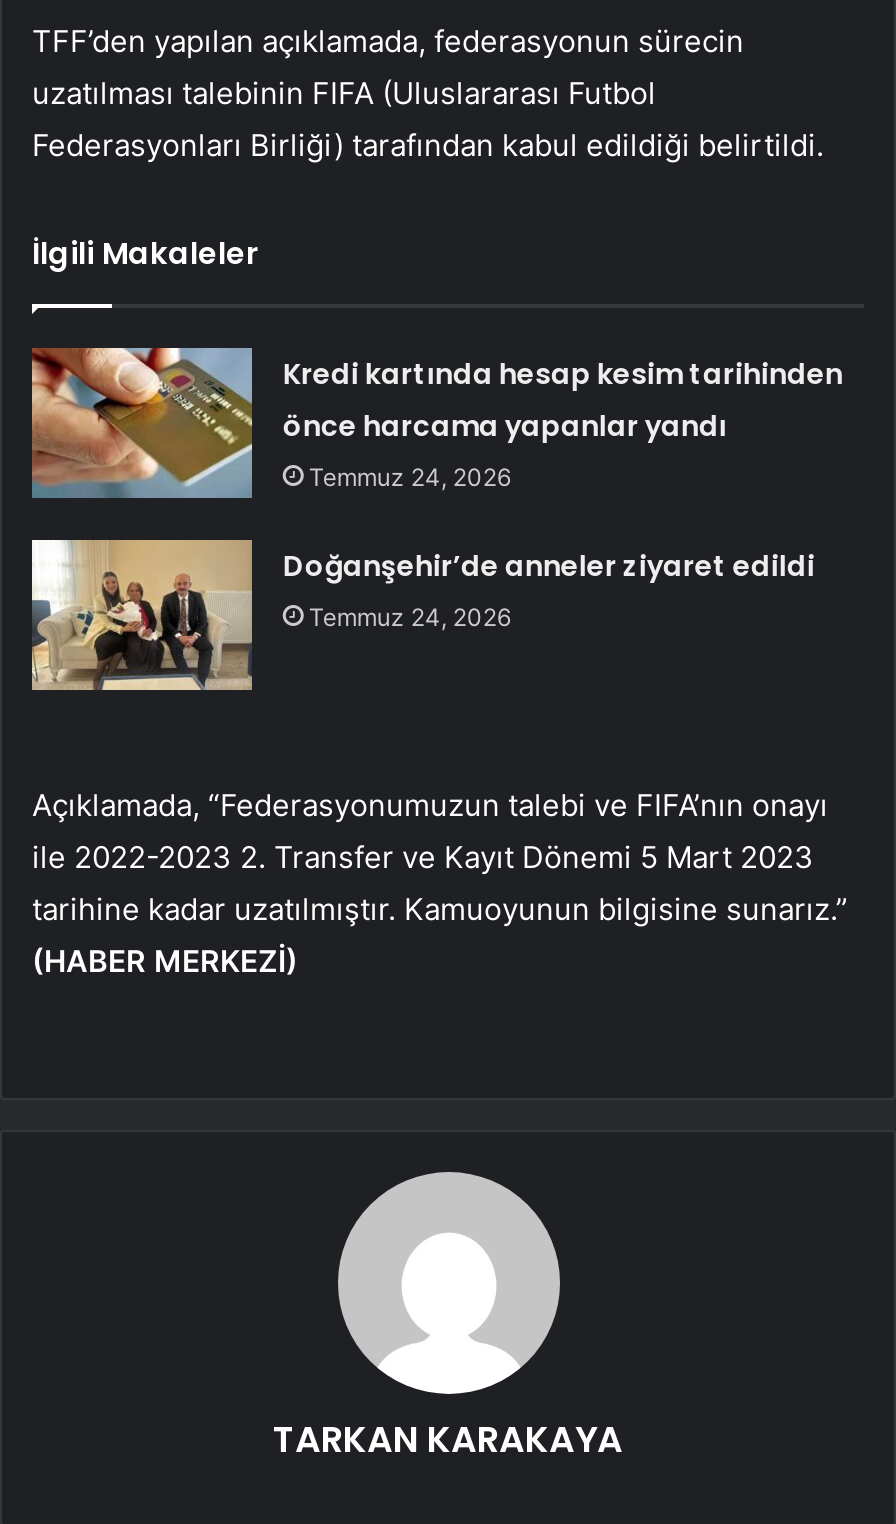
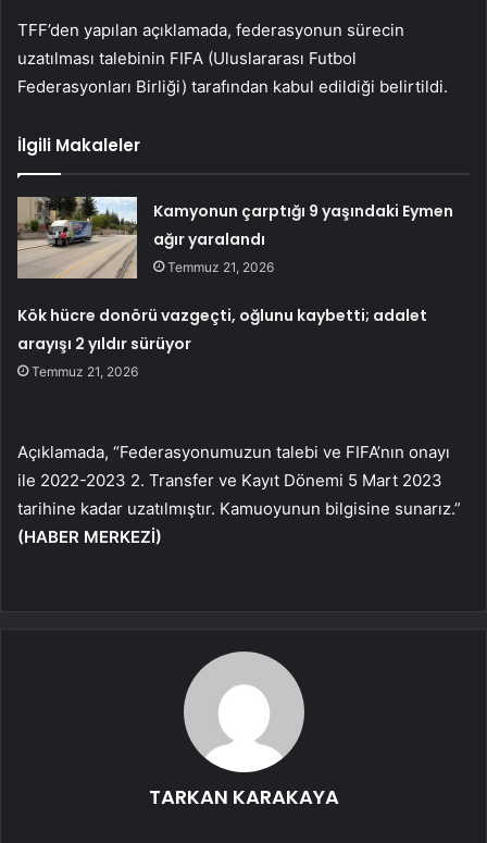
[32,346,843,498] [image] | Kredi kartında hesap kesim tarihinden | önce harcama yapanlar yandı | Temmuz 24, 2026 -> [16,196,454,280] [image] | Kamyonun çarptığı 9 yaşındaki Eymen | ağır yaralandı | Temmuz 21, 2026
[283,545,815,631] Doğanşehir’de anneler ziyaret edildi | Temmuz 24, 2026 -> [18,304,428,379] Kök hücre donörü vazgeçti, oğlunu kaybetti; adalet | arayışı 2 yıldır sürüyor | Temmuz 21, 2026

